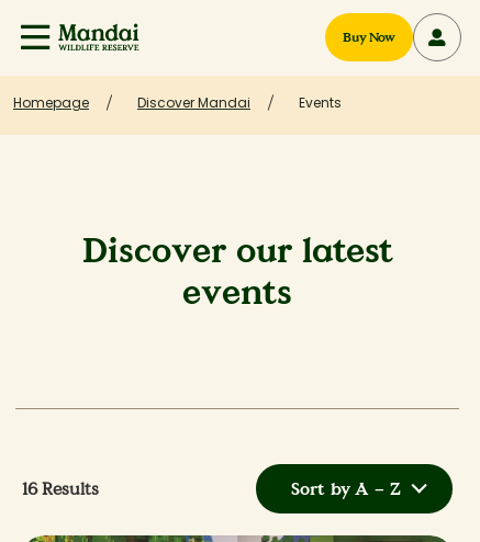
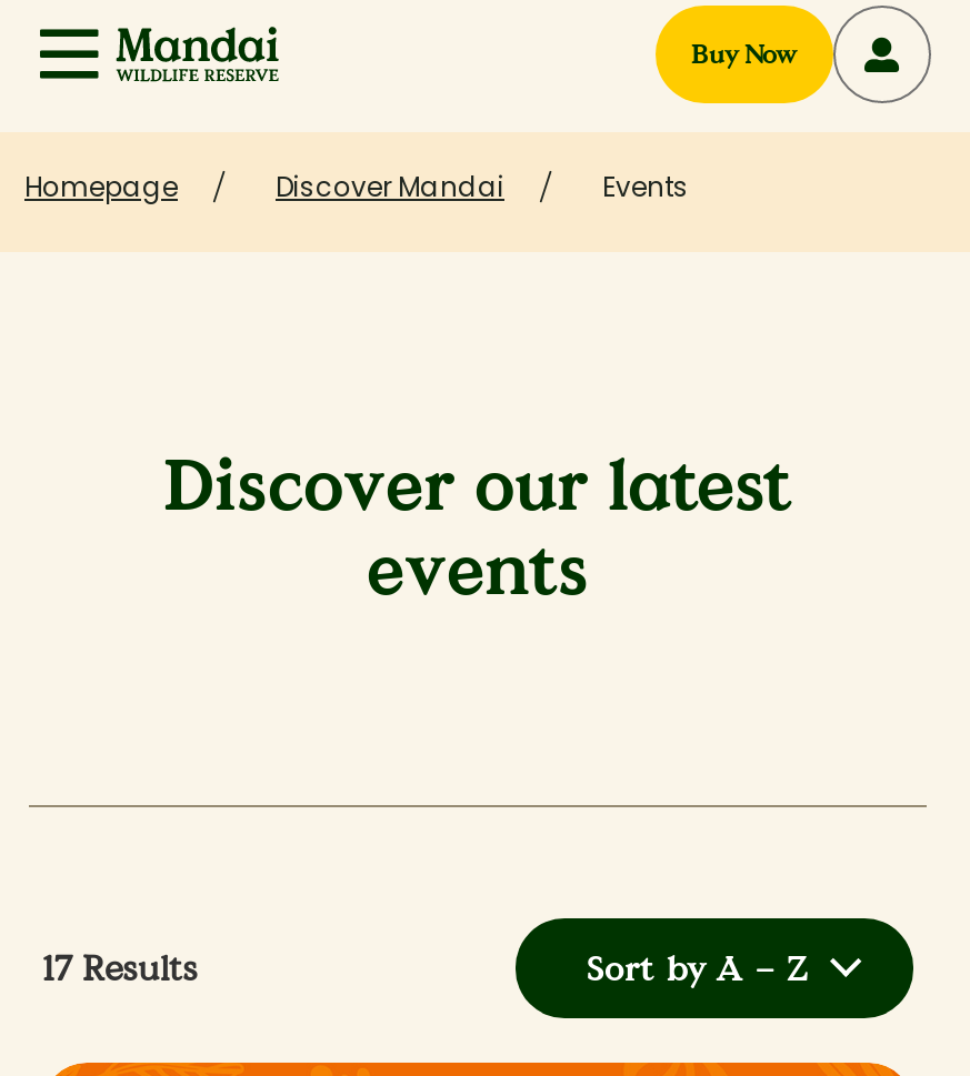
[22,477,99,500] 16 Results -> [42,944,198,990] 17 Results

